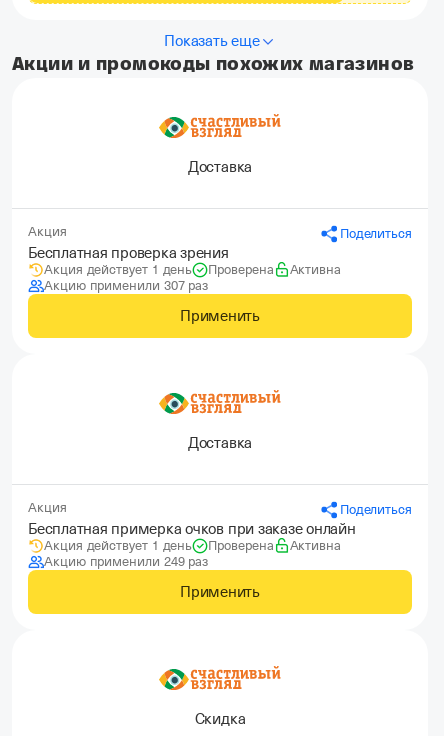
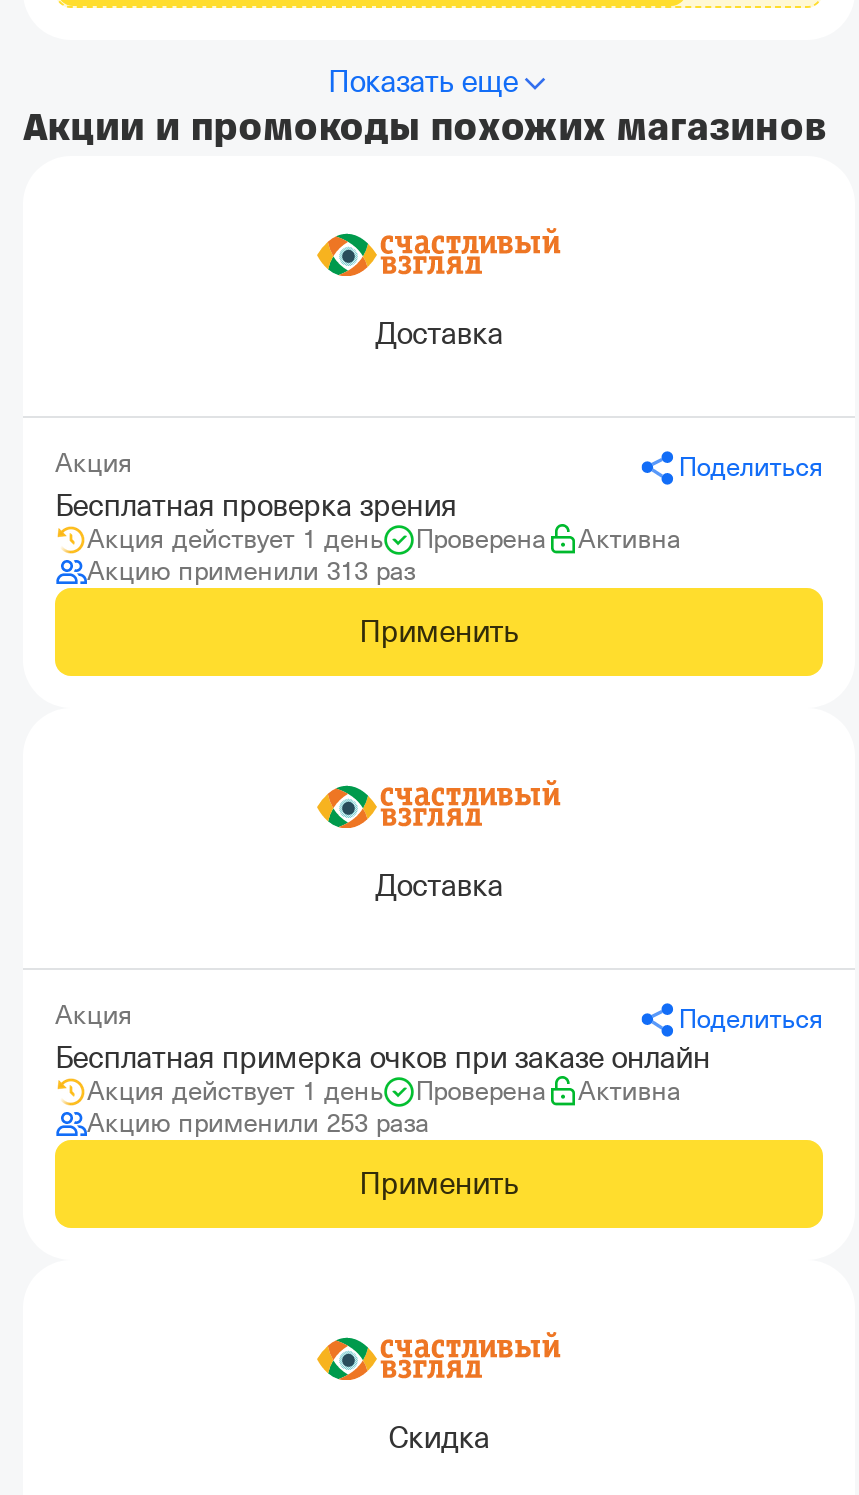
[44,278,208,293] Акцию применили 307 раз -> [87,556,415,586] Акцию применили 313 раз
[44,554,208,569] Акцию применили 249 раз -> [87,1108,429,1138] Акцию применили 253 раза

